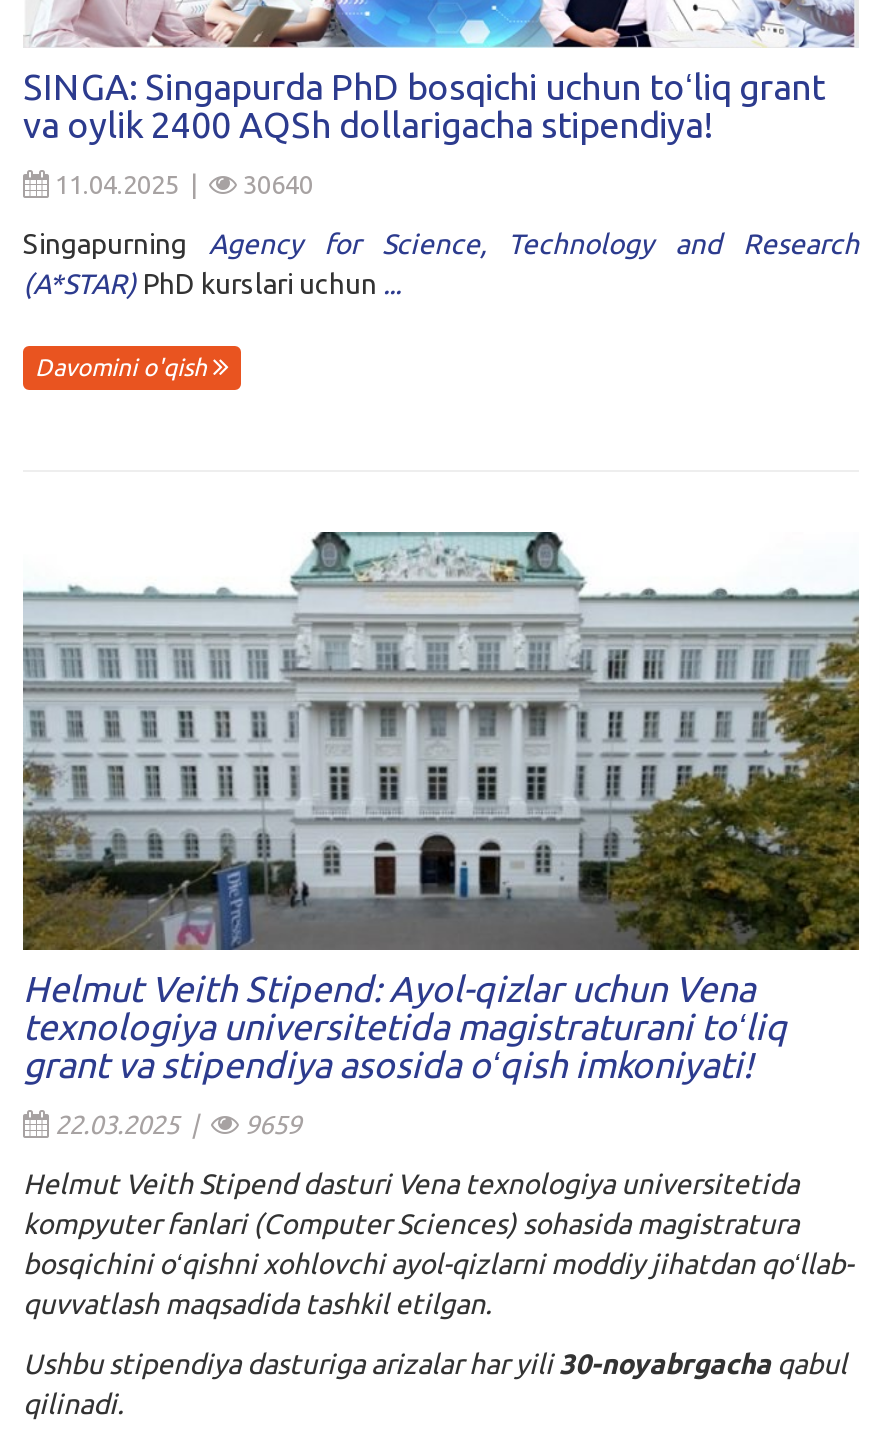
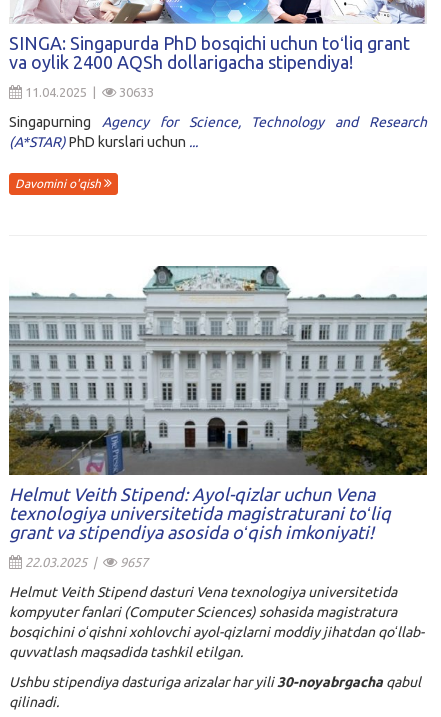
[237,170,313,198] 30640 -> [116,85,154,99] 30633
[239,1109,301,1137] 9659 -> [117,555,148,569] 9657

